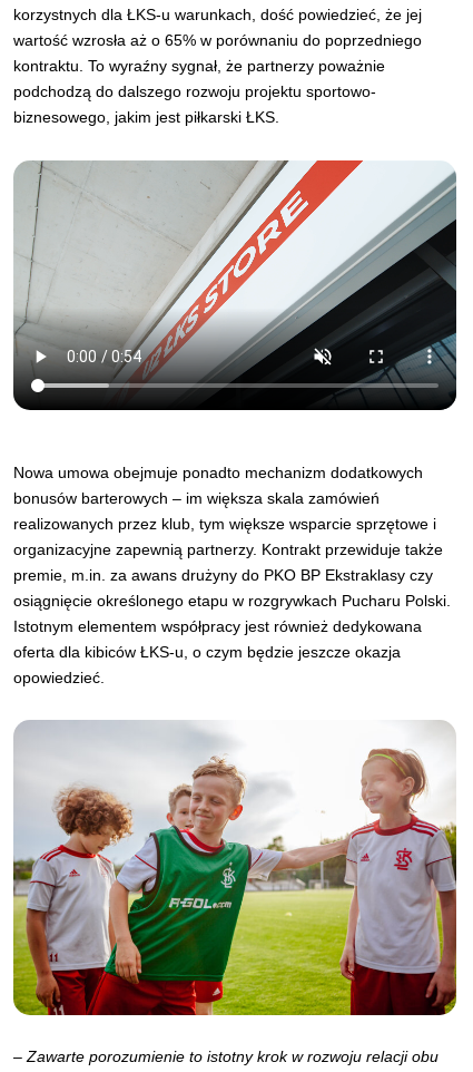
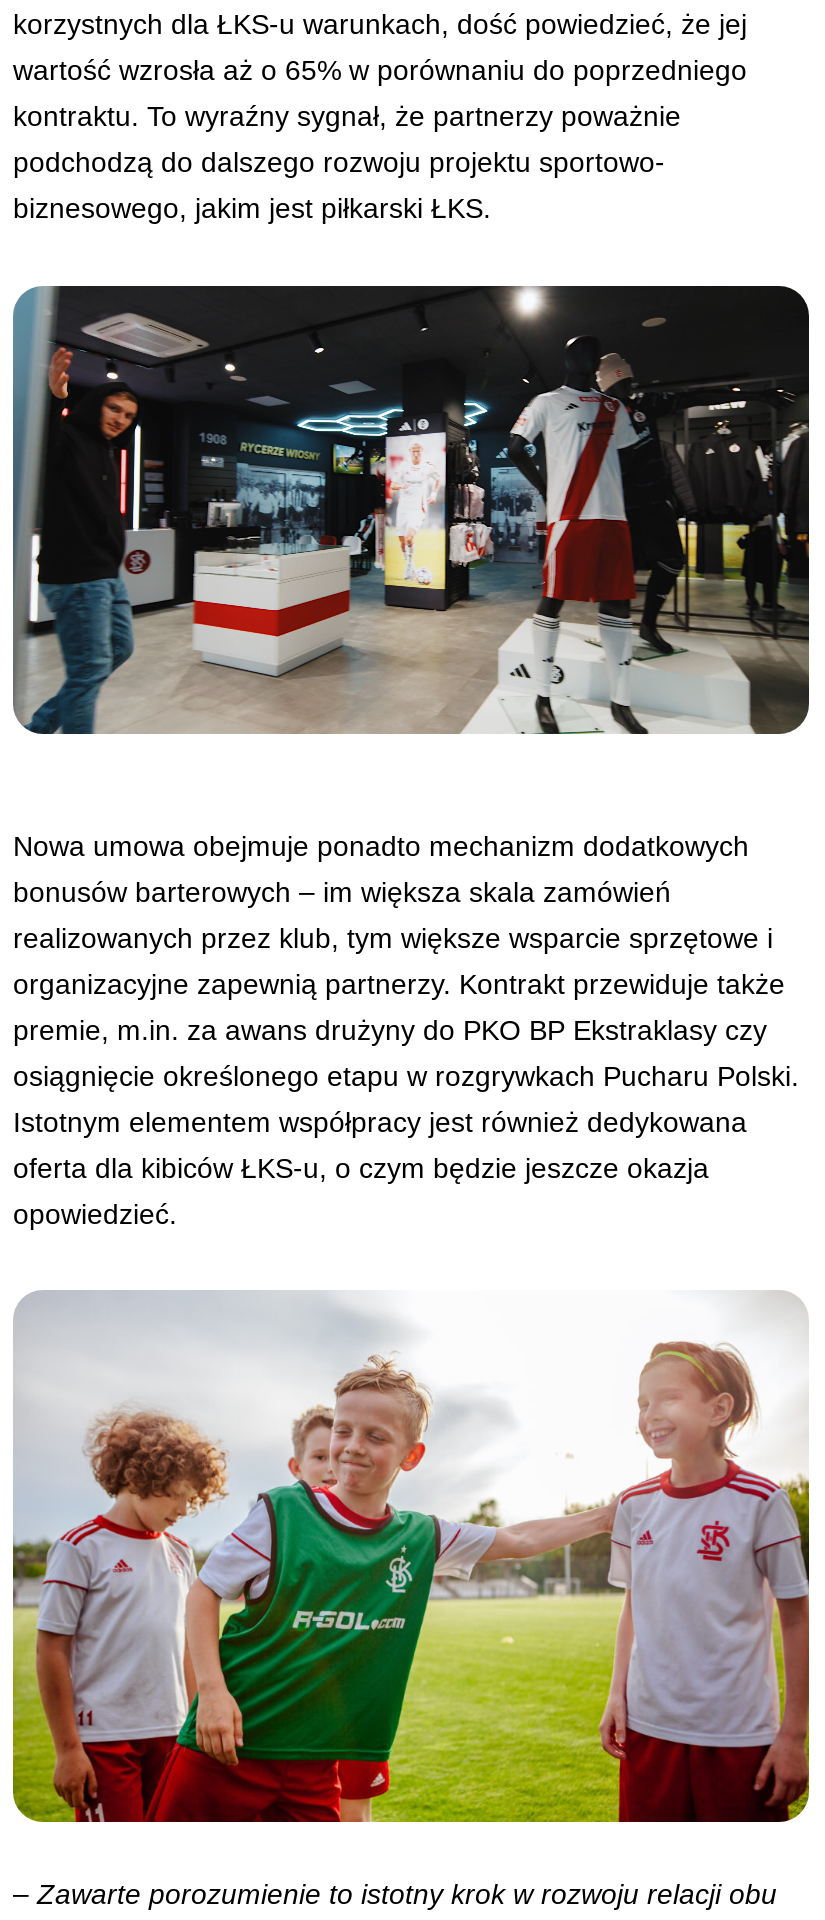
[13,159,457,411] [image] -> [13,284,811,736] [image]

